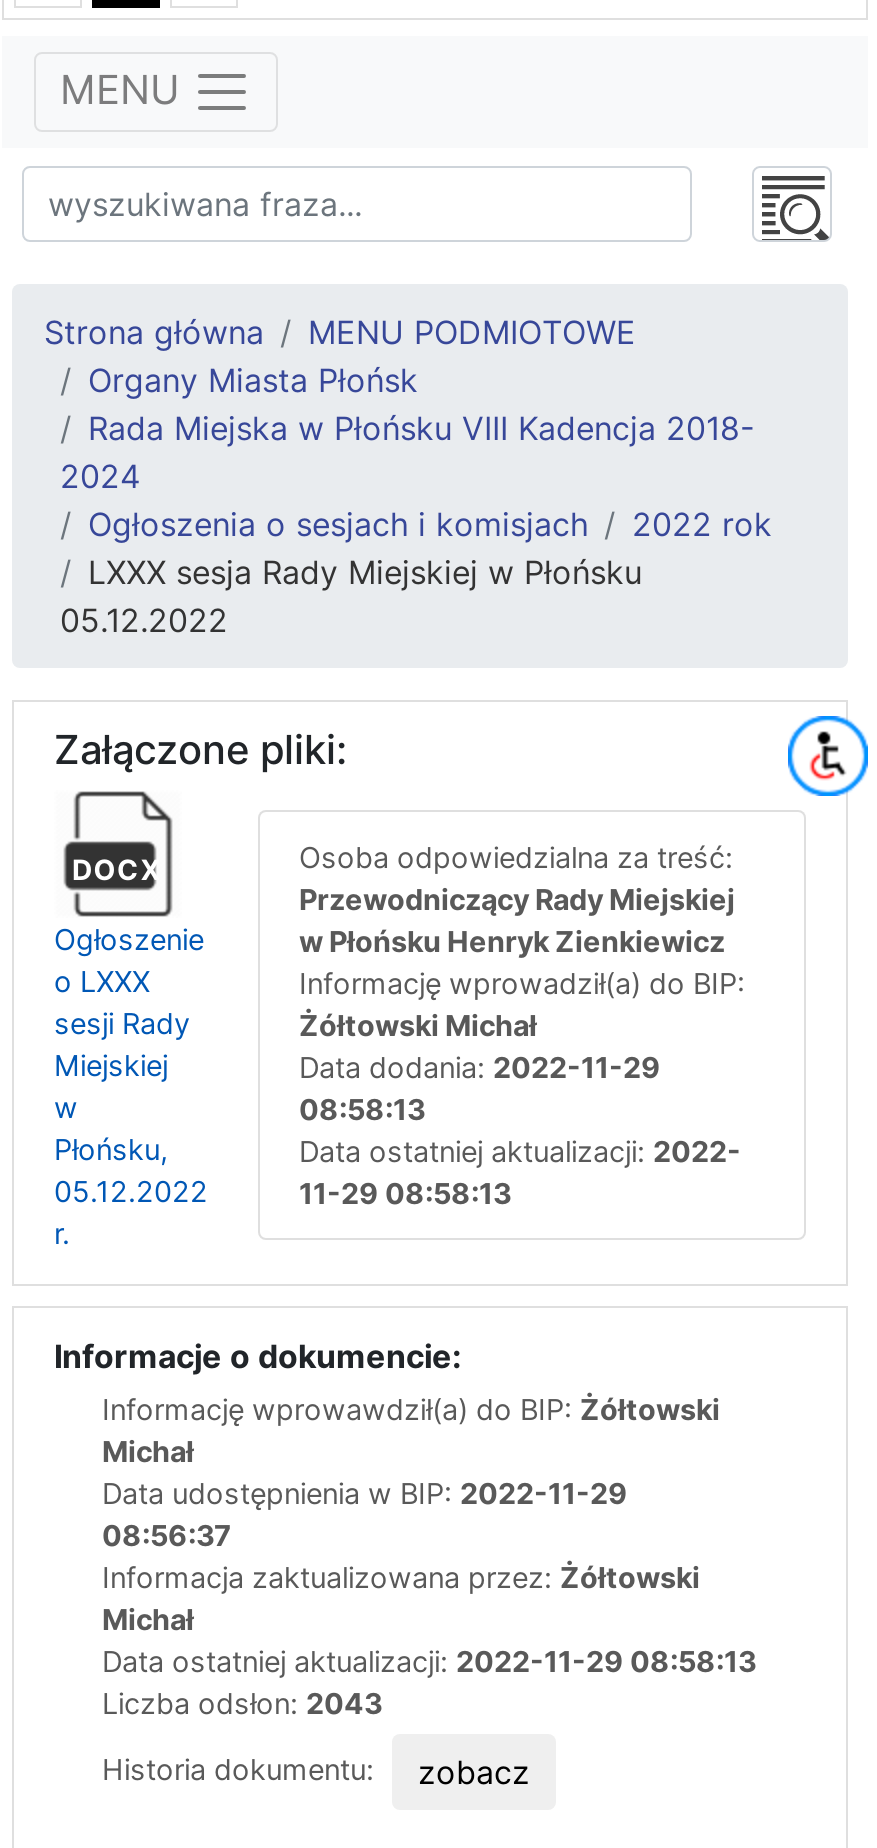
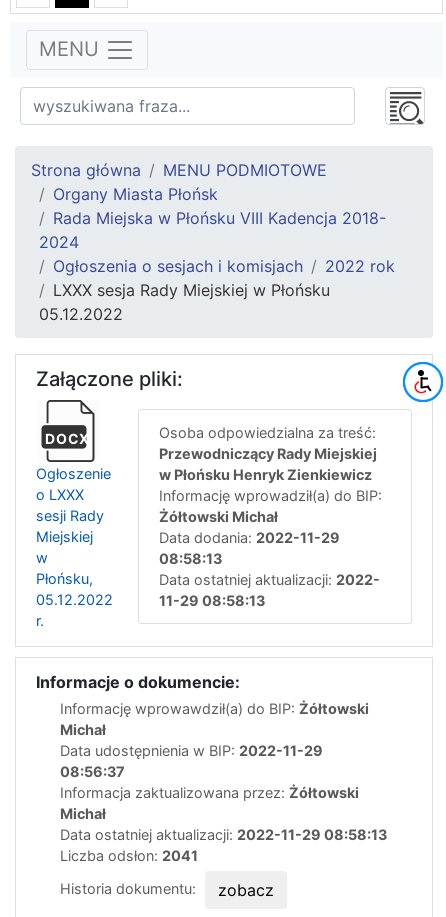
[102,1686,382,1720] Liczba odsłon: 2043 -> [60,847,198,864] Liczba odsłon: 2041

